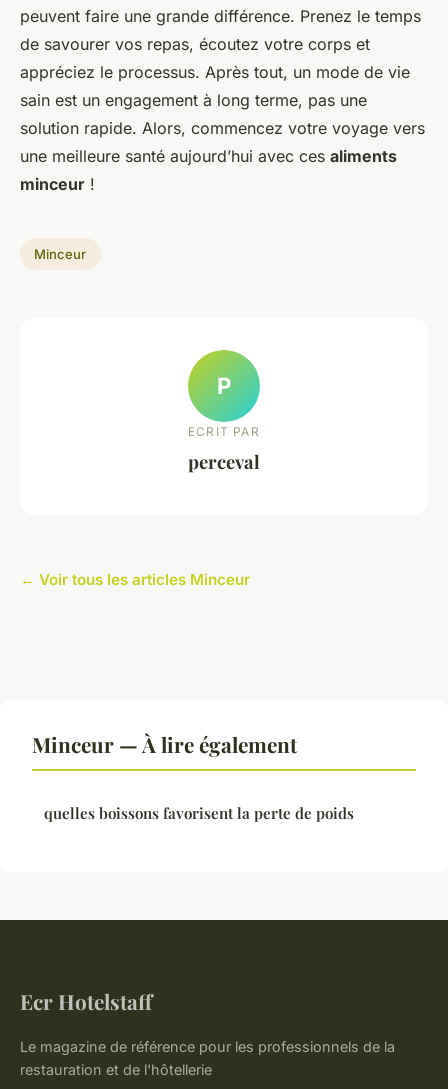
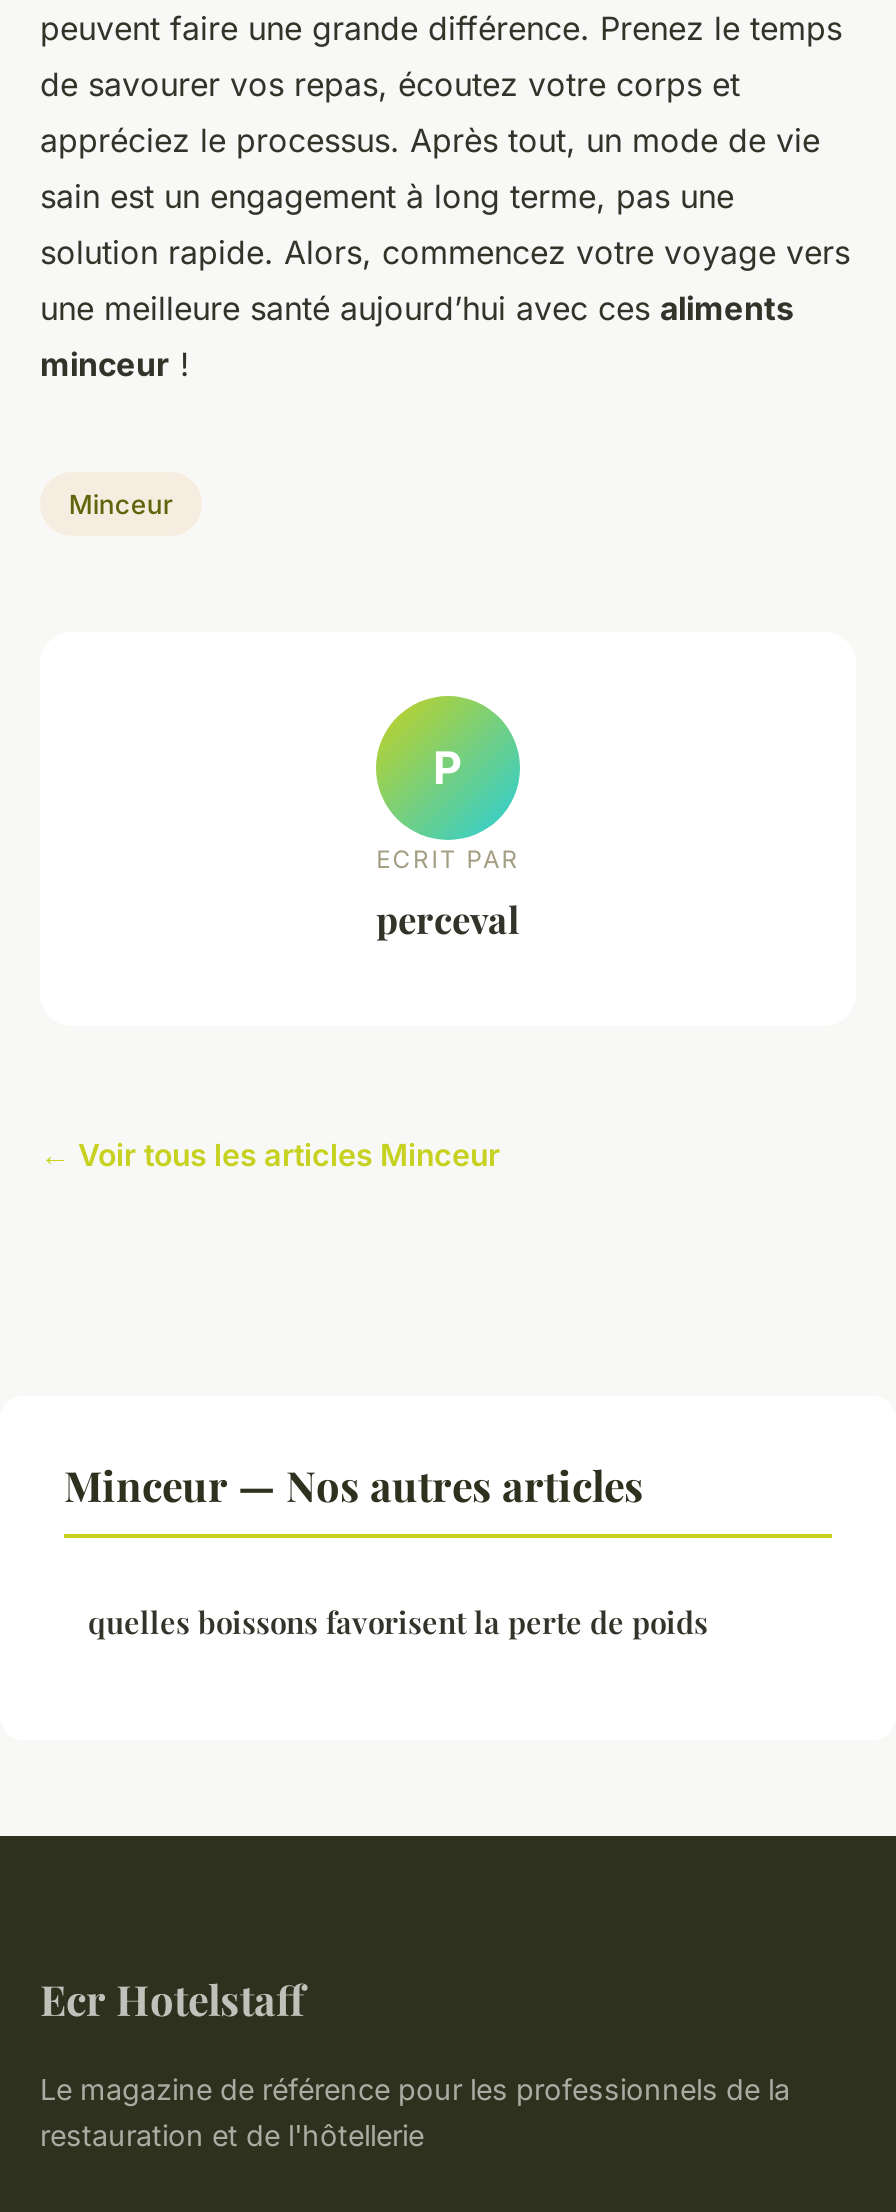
[32,730,297,758] Minceur — À lire également -> [64,1457,644,1513] Minceur — Nos autres articles

